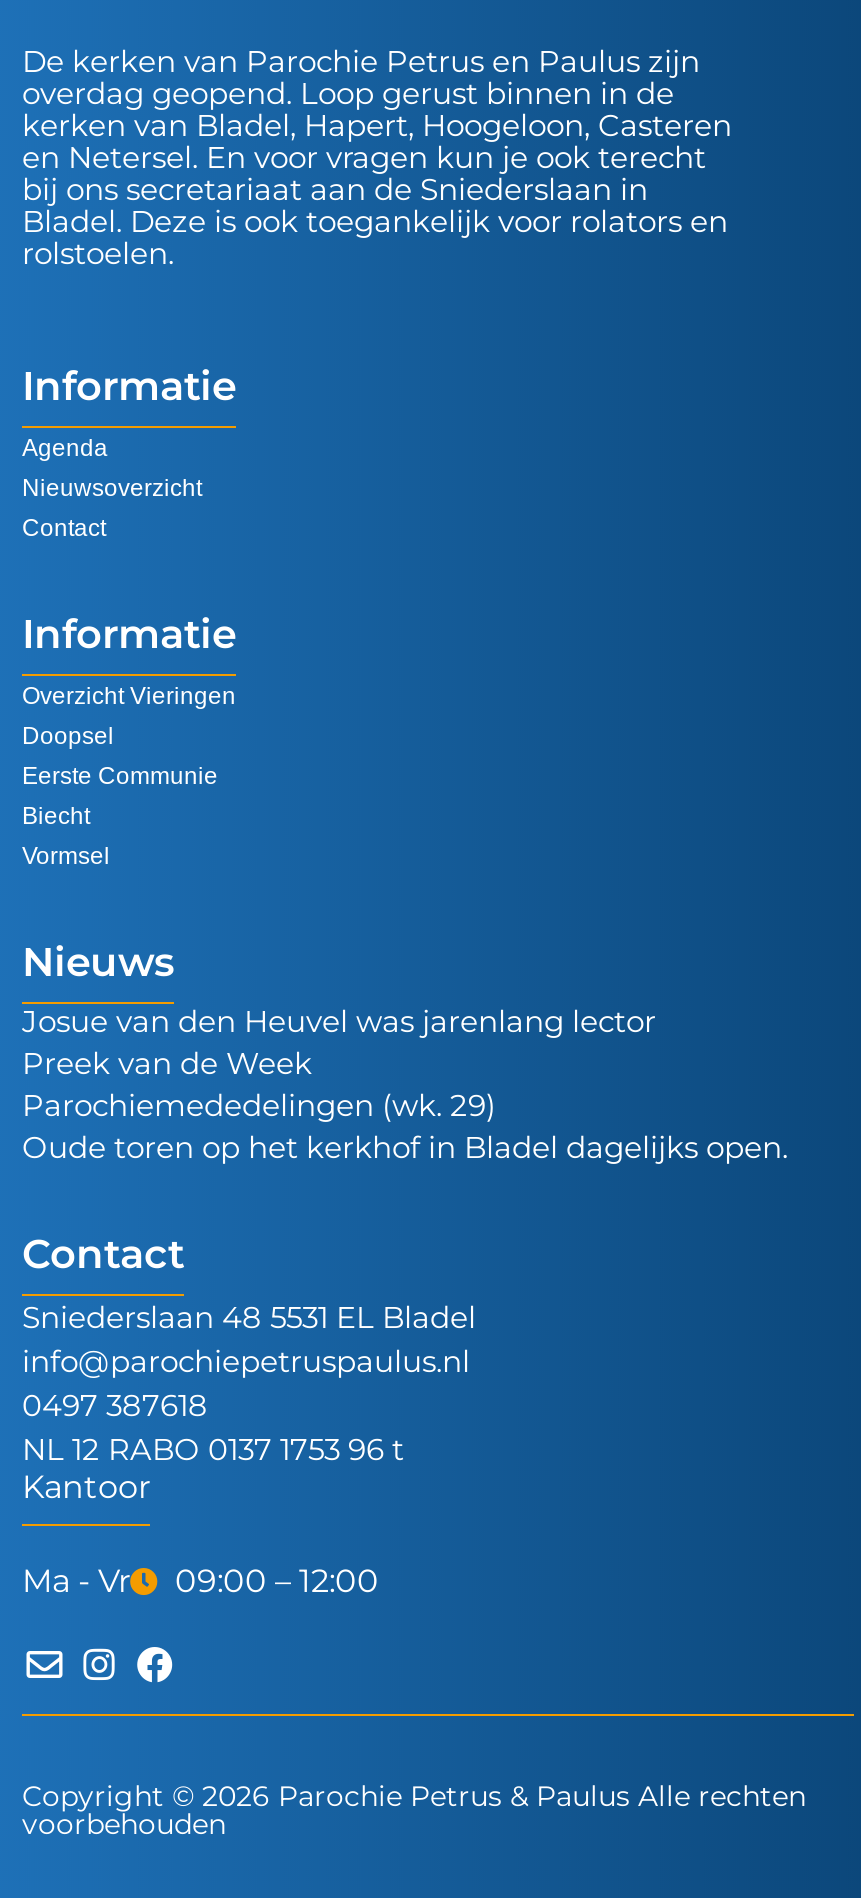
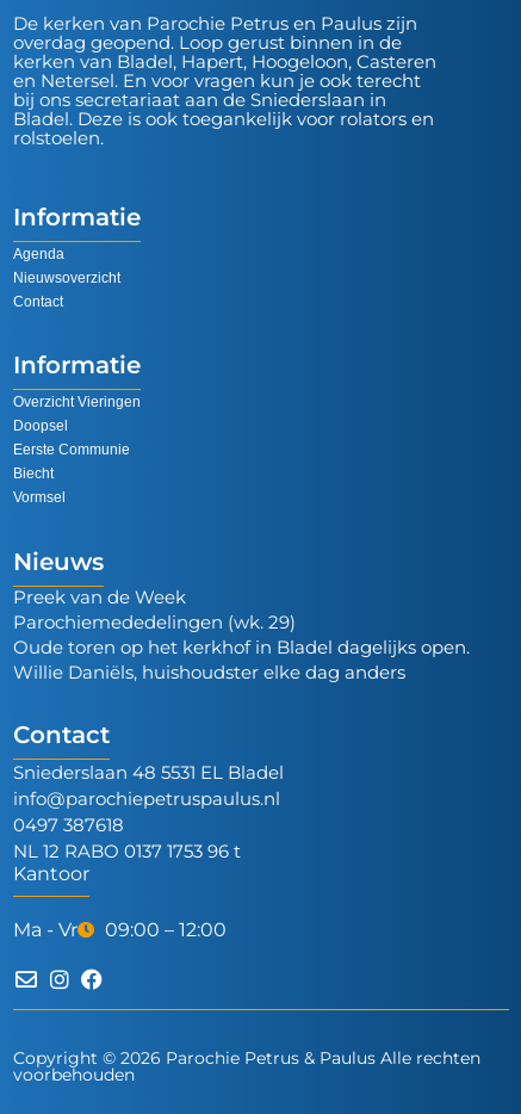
[22,1003,656,1041] Josue van den Heuvel was jarenlang lector -> none
moved [22,1045,788,1167] -> [13,585,470,658]: Preek van de Week | Parochiemededelingen (wk. 29) | Oude toren op het kerkhof in Bladel dagelijks open.
none -> [13,660,405,683] Willie Daniëls, huishoudster elke dag anders

